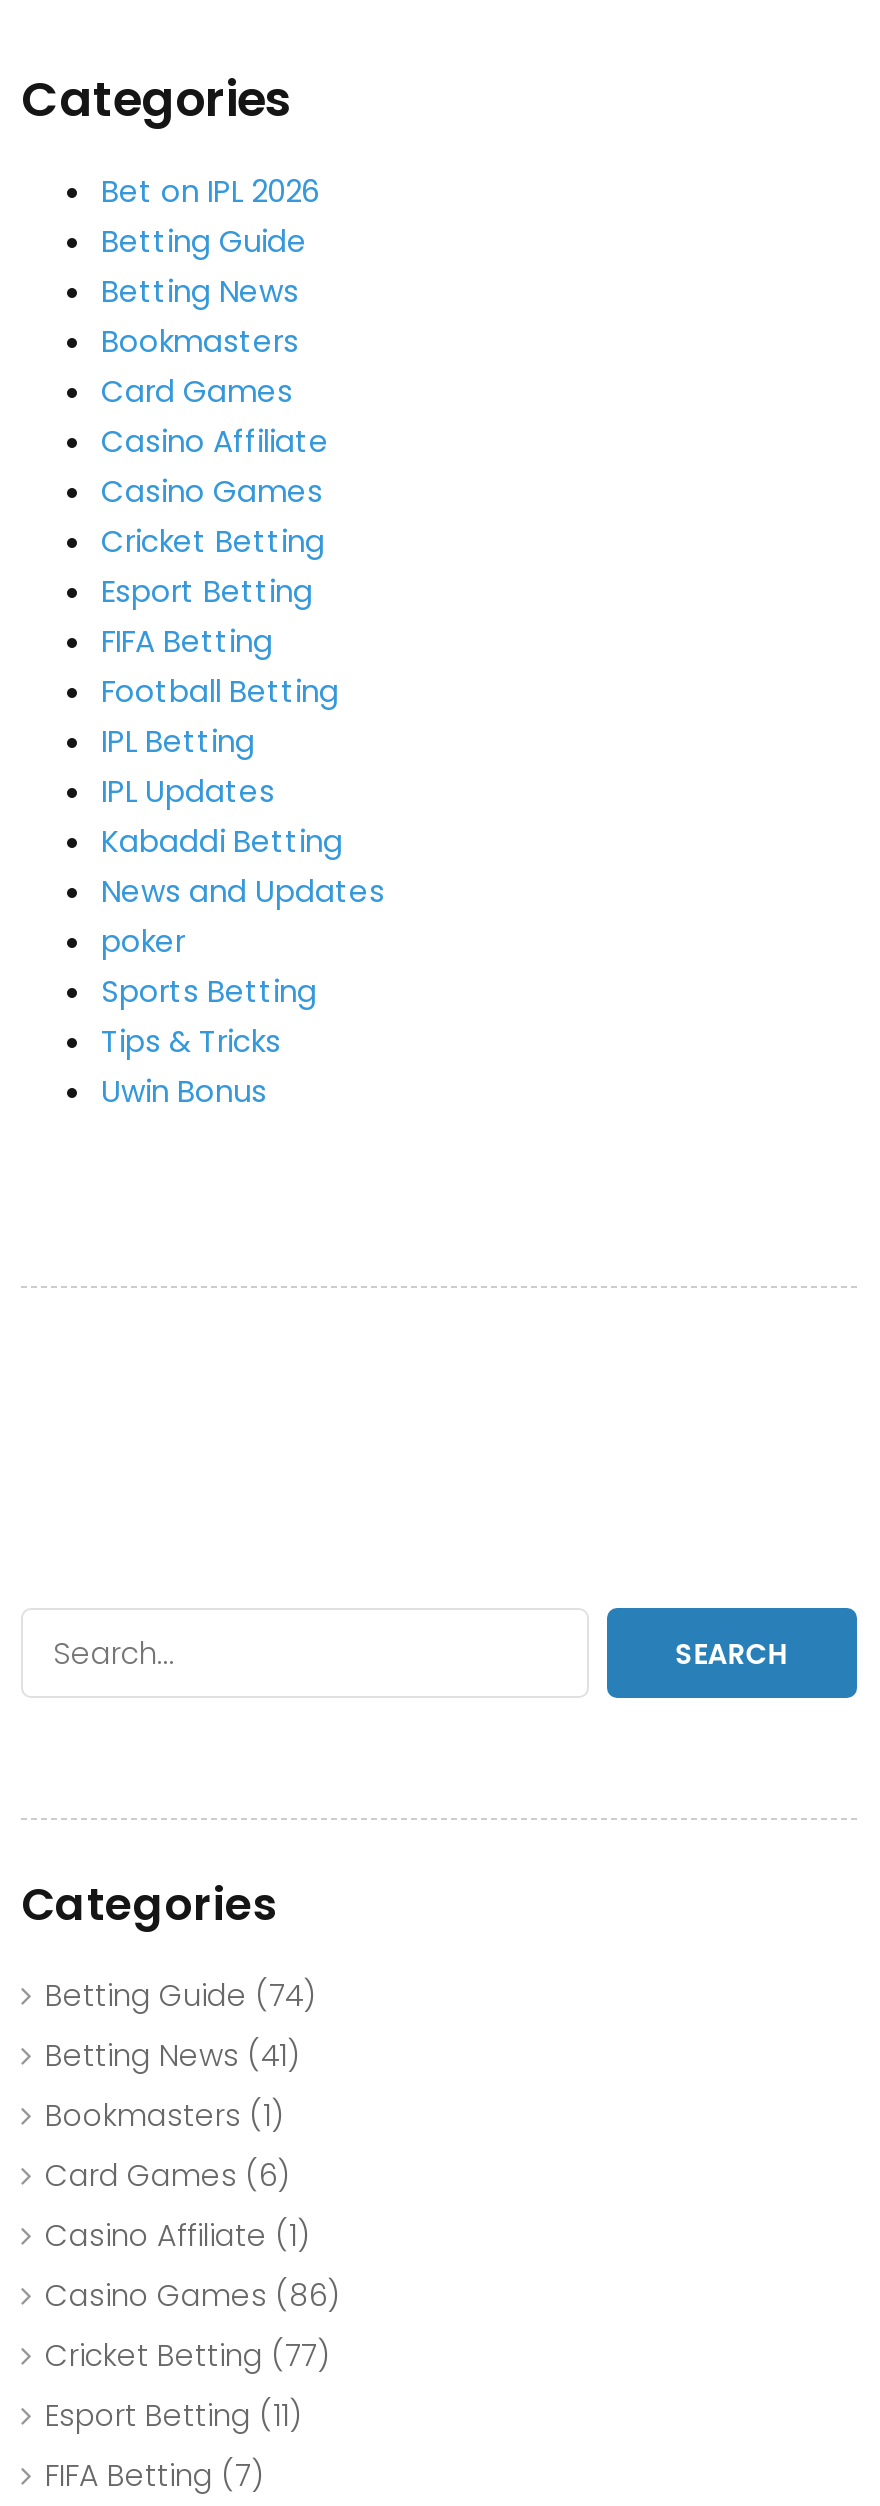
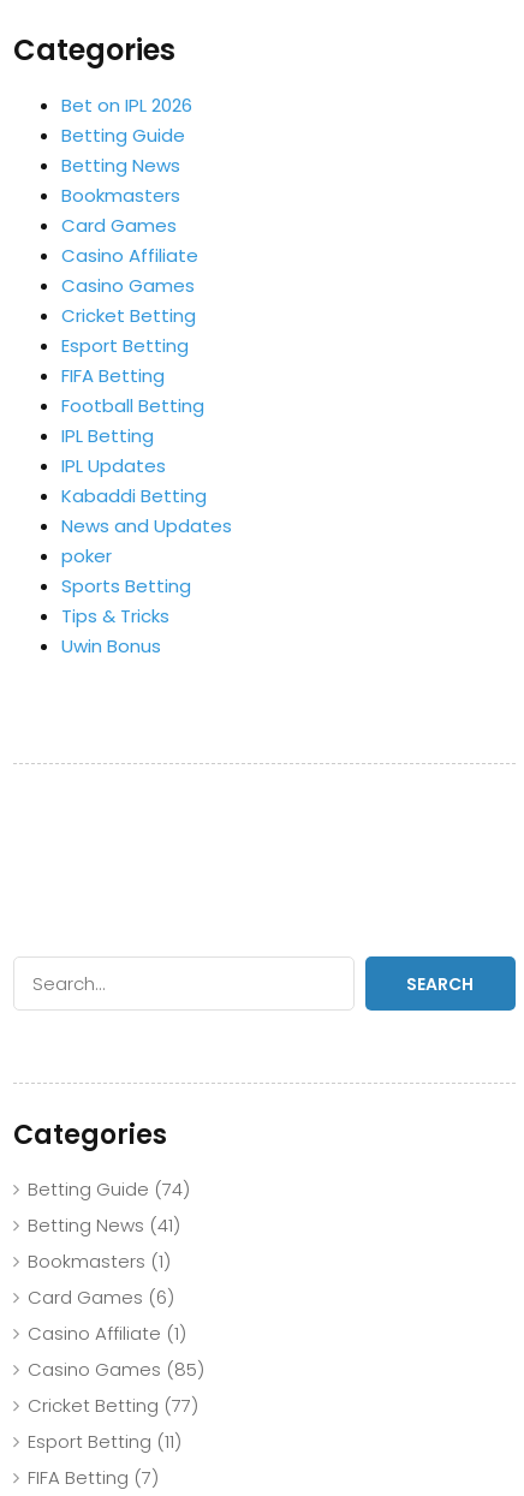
[45,2274,339,2316] Casino Games (86) -> [28,1357,204,1382] Casino Games (85)

